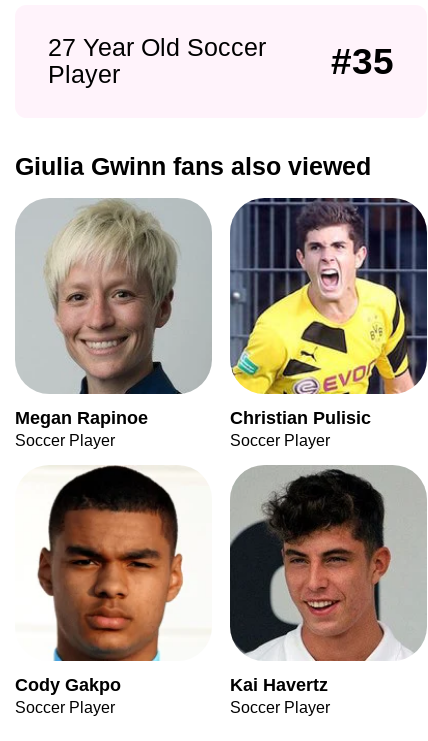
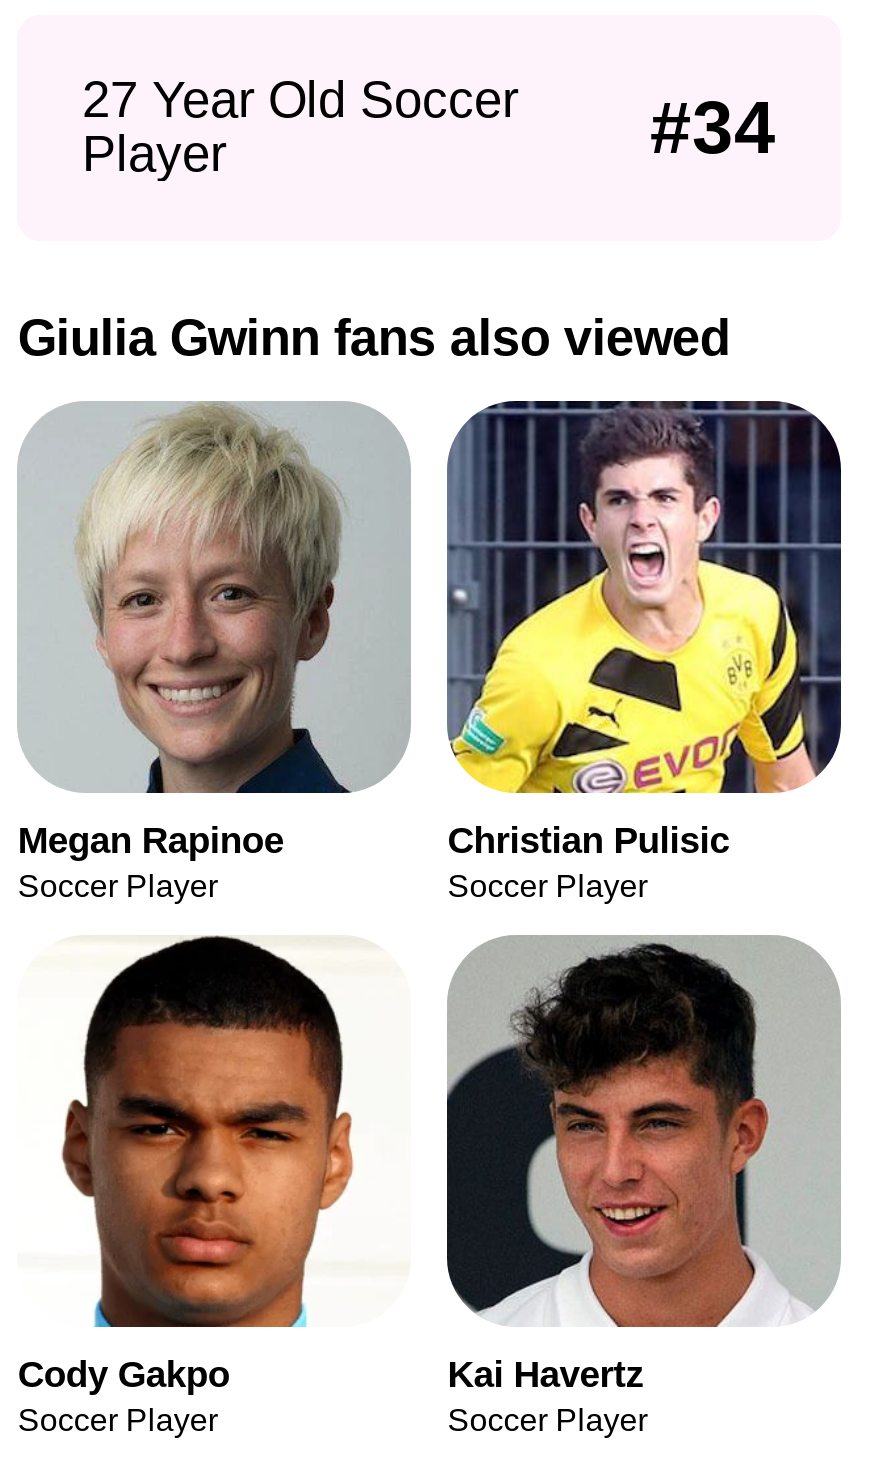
[331,41,394,82] #35 -> [650,86,776,168] #34

